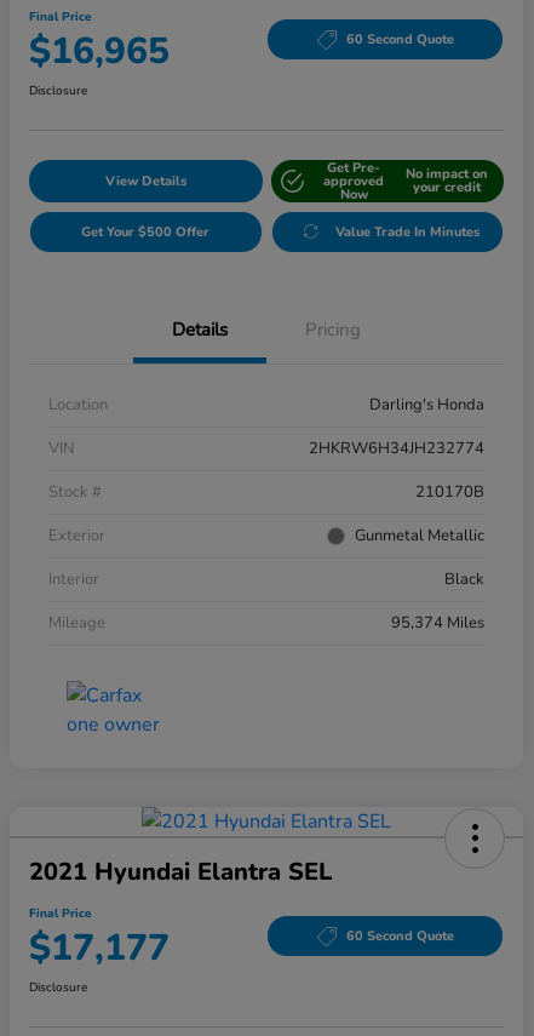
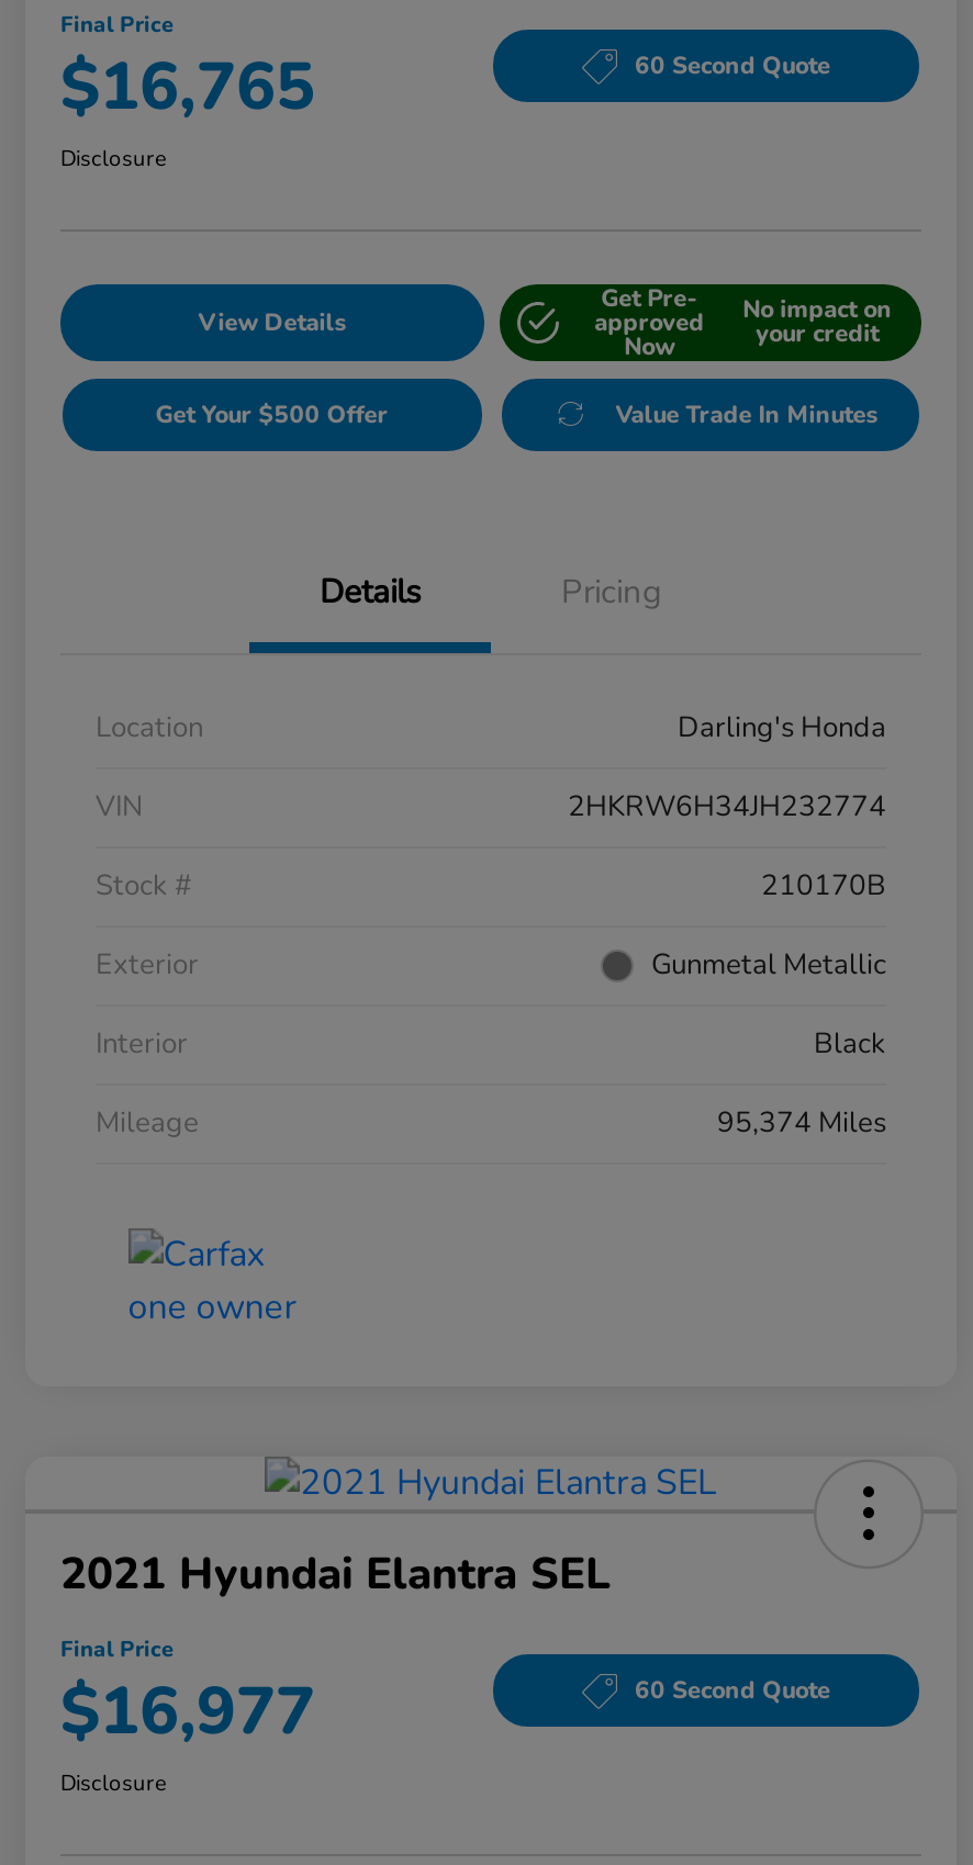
[29,26,170,76] $16,965 -> [60,42,315,132] $16,765
[29,923,170,973] $17,177 -> [60,1667,315,1757] $16,977

